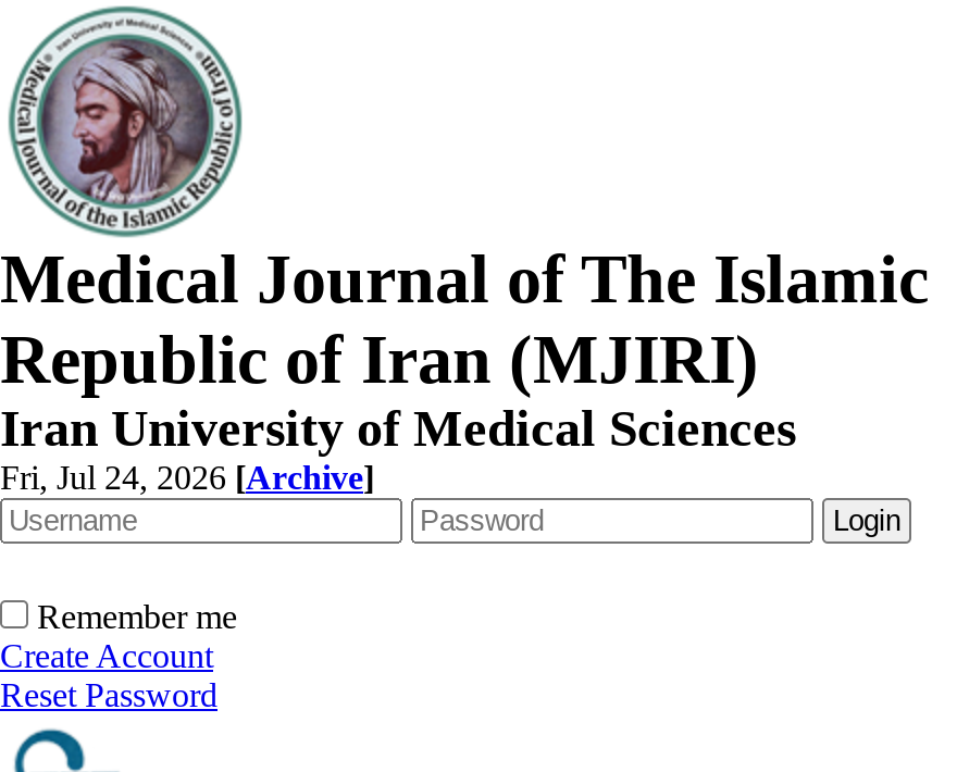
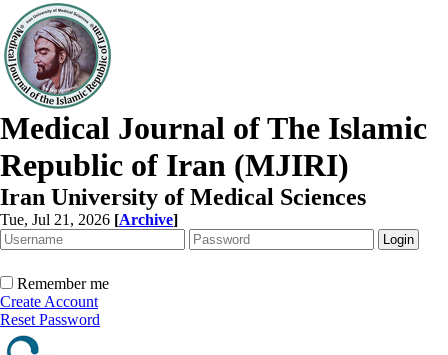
[0,459,374,496] Fri, Jul 24, 2026 [Archive] -> [0,211,178,228] Tue, Jul 21, 2026 [Archive]

